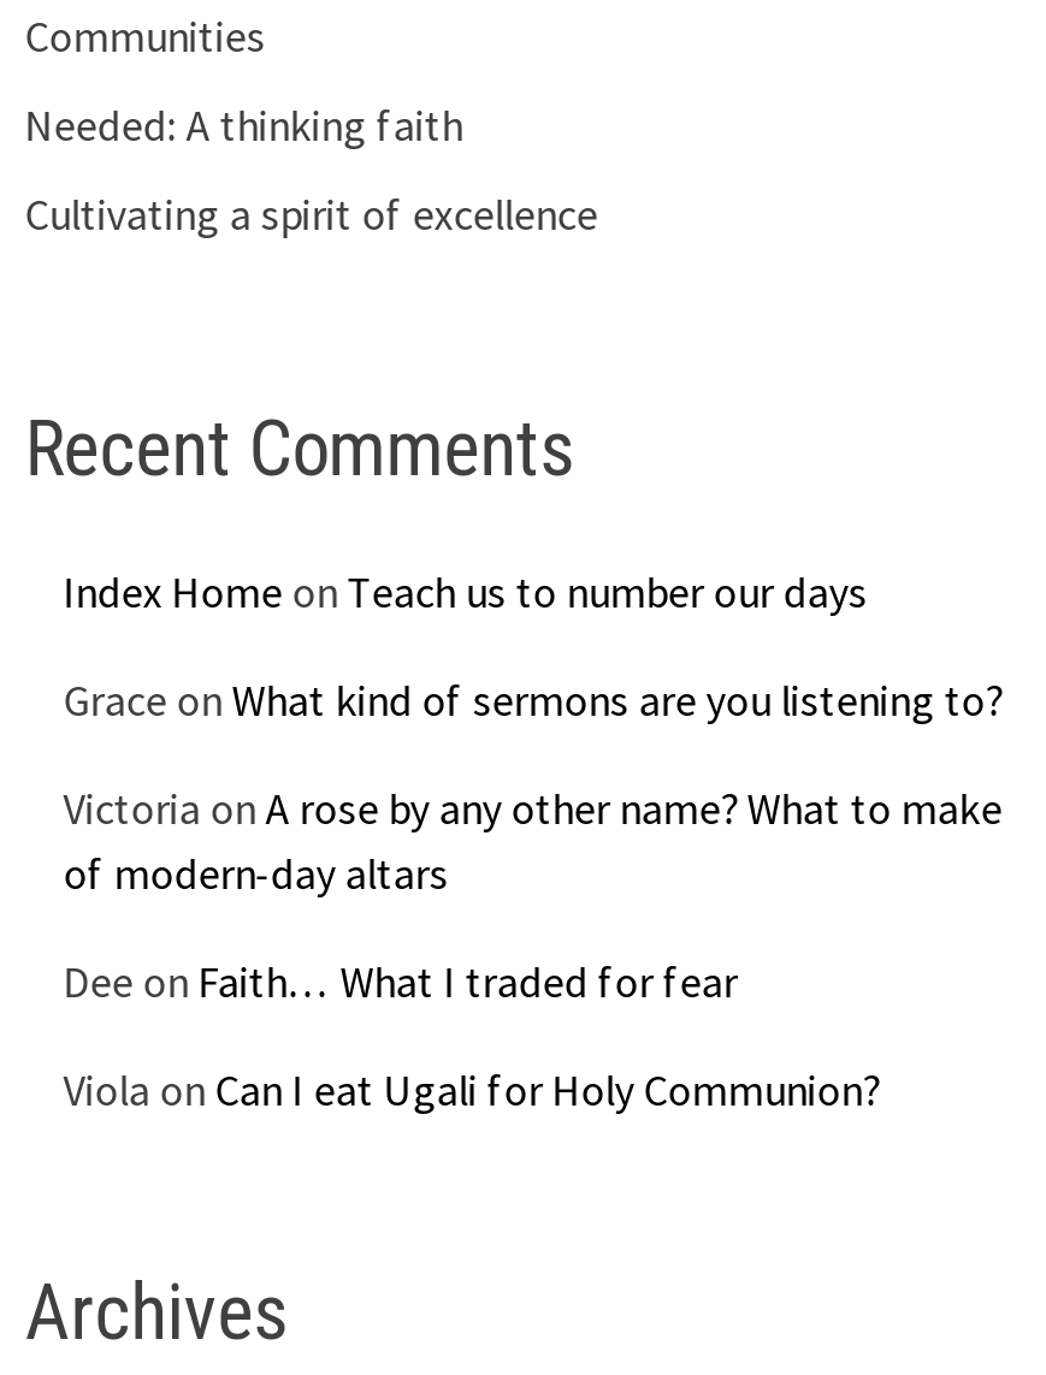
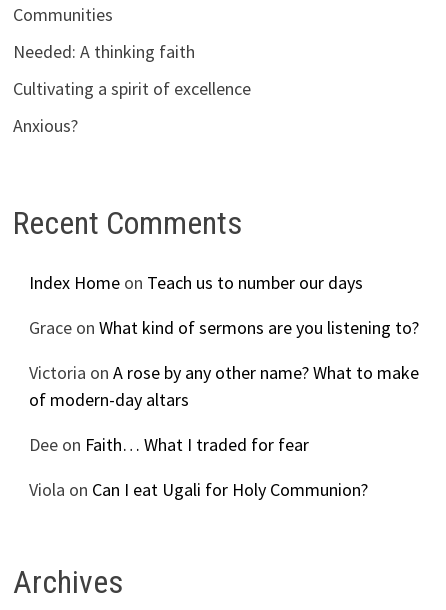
none -> [13,114,78,137] Anxious?

